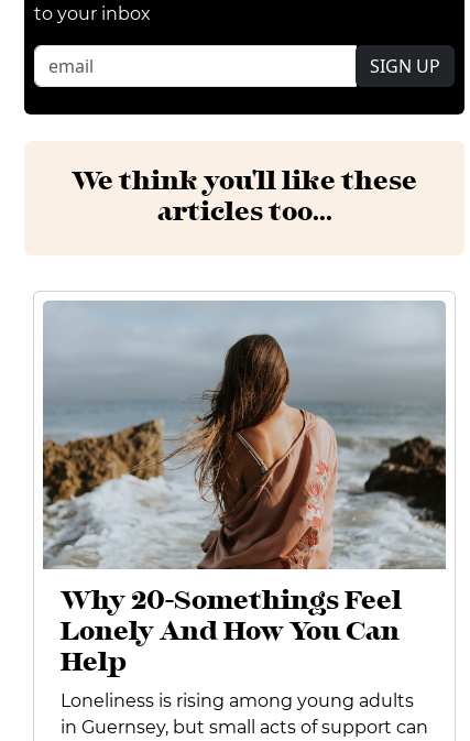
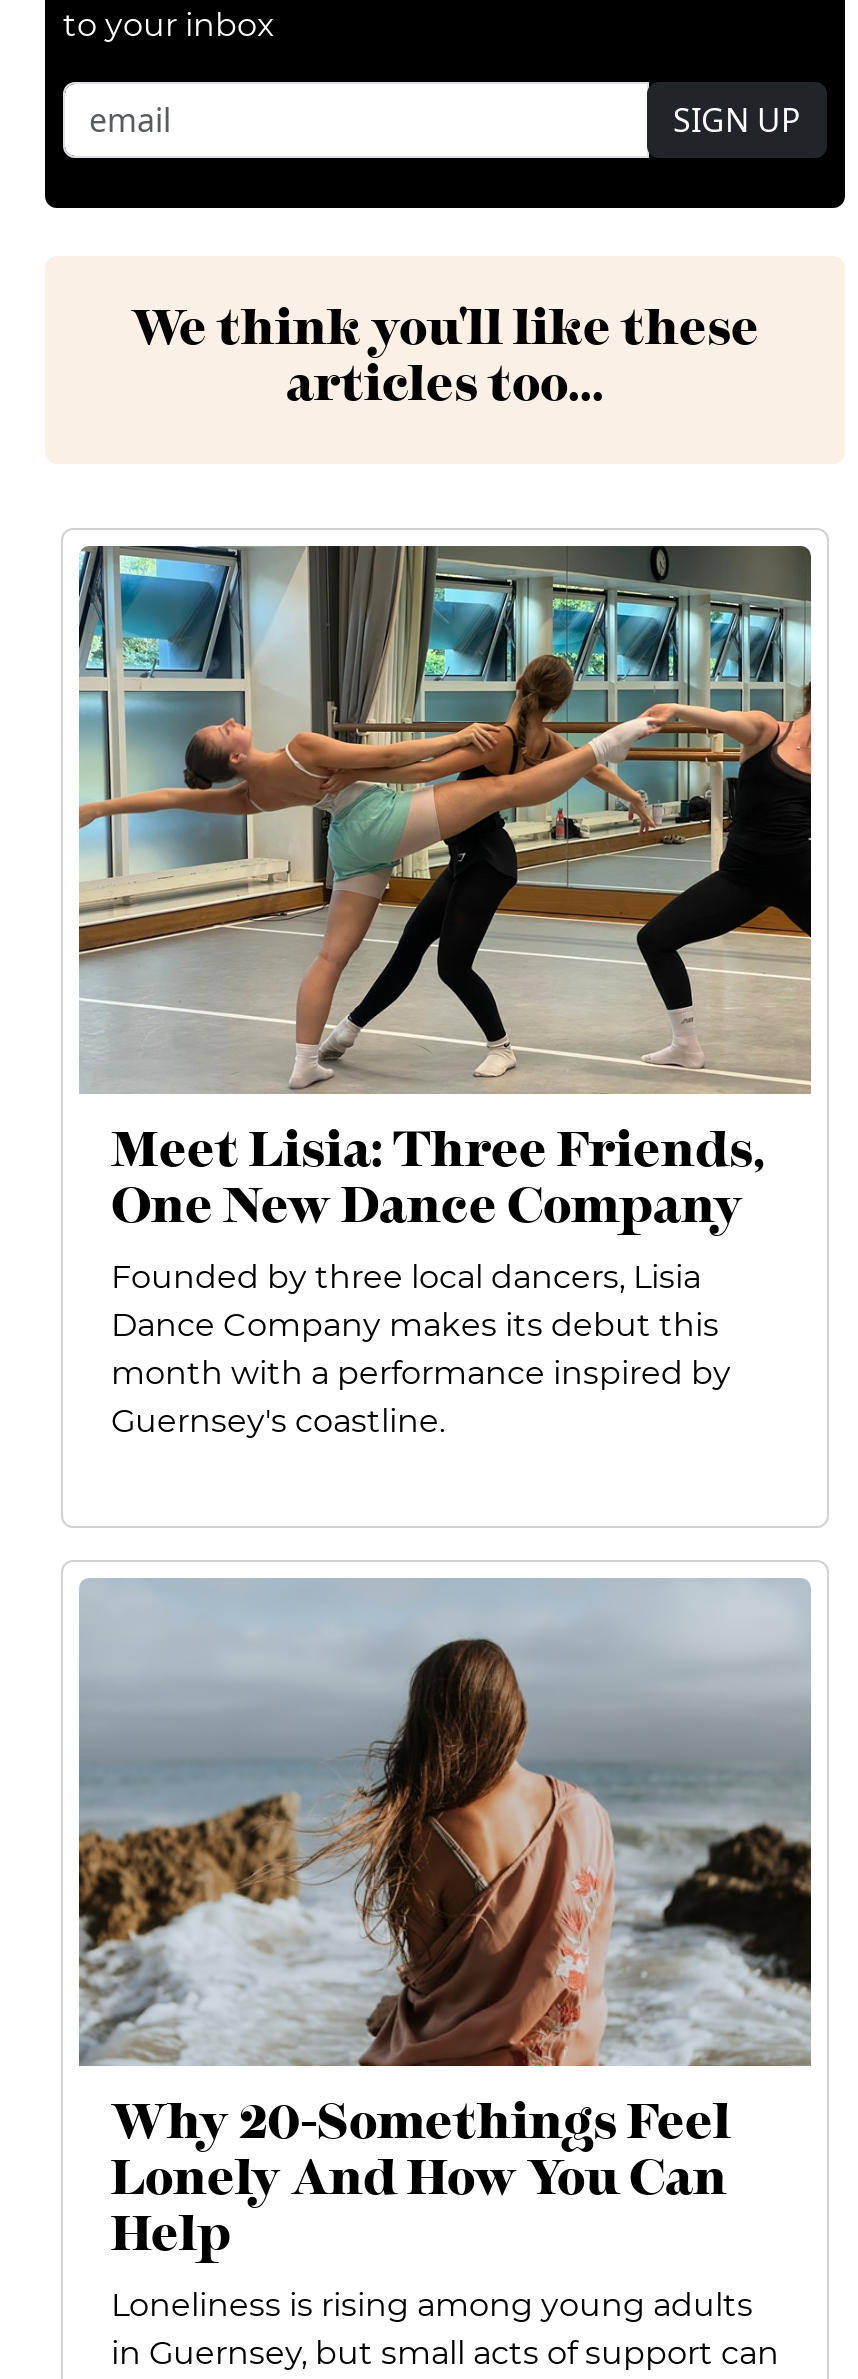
none -> [79,546,813,1440] [image] | Meet Lisia: Three Friends, | One New Dance Company | Founded by three local dancers, Lisia | Dance Company makes its debut this | month with a performance inspired by | Guernsey's coastline.

